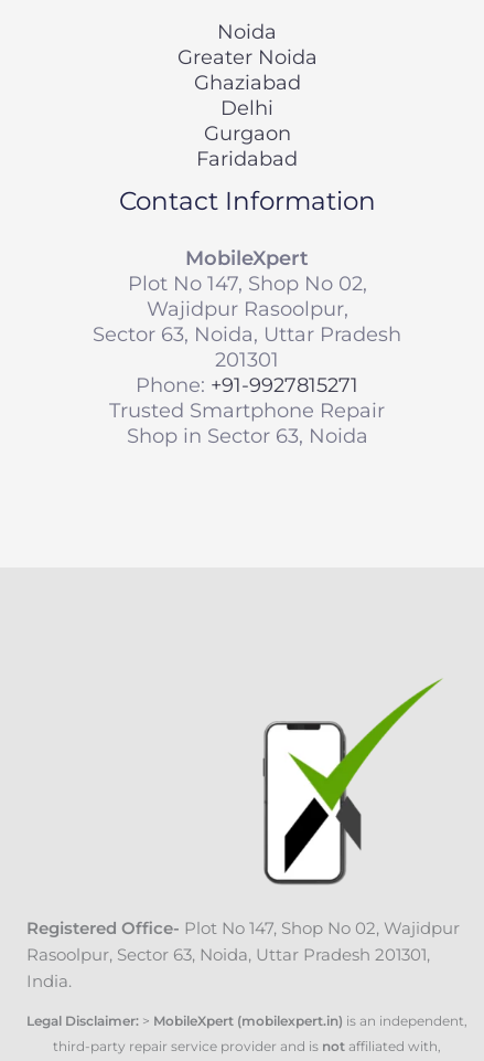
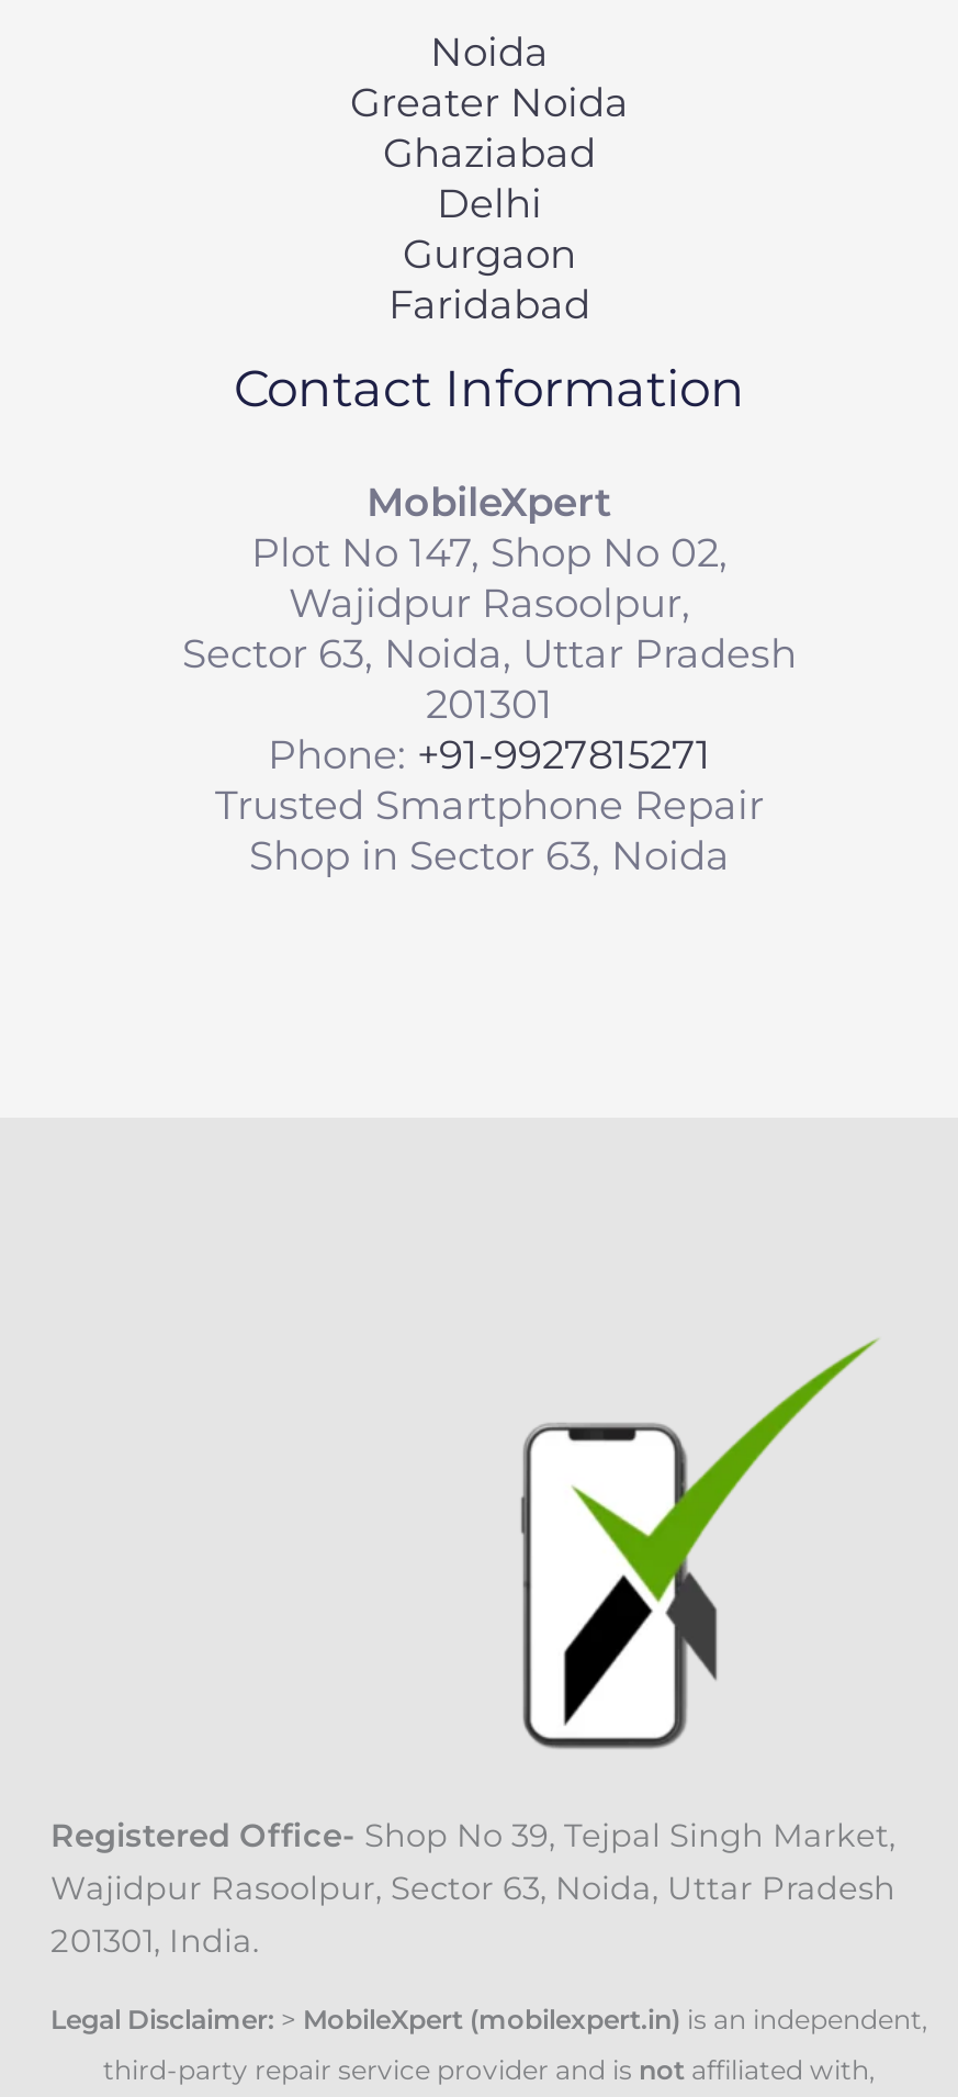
[26,919,460,992] Registered Office- Plot No 147, Shop No 02, Wajidpur | Rasoolpur, Sector 63, Noida, Uttar Pradesh 201301, | India. -> [50,1817,895,1962] Registered Office- Shop No 39, Tejpal Singh Market, | Wajidpur Rasoolpur, Sector 63, Noida, Uttar Pradesh | 201301, India.

